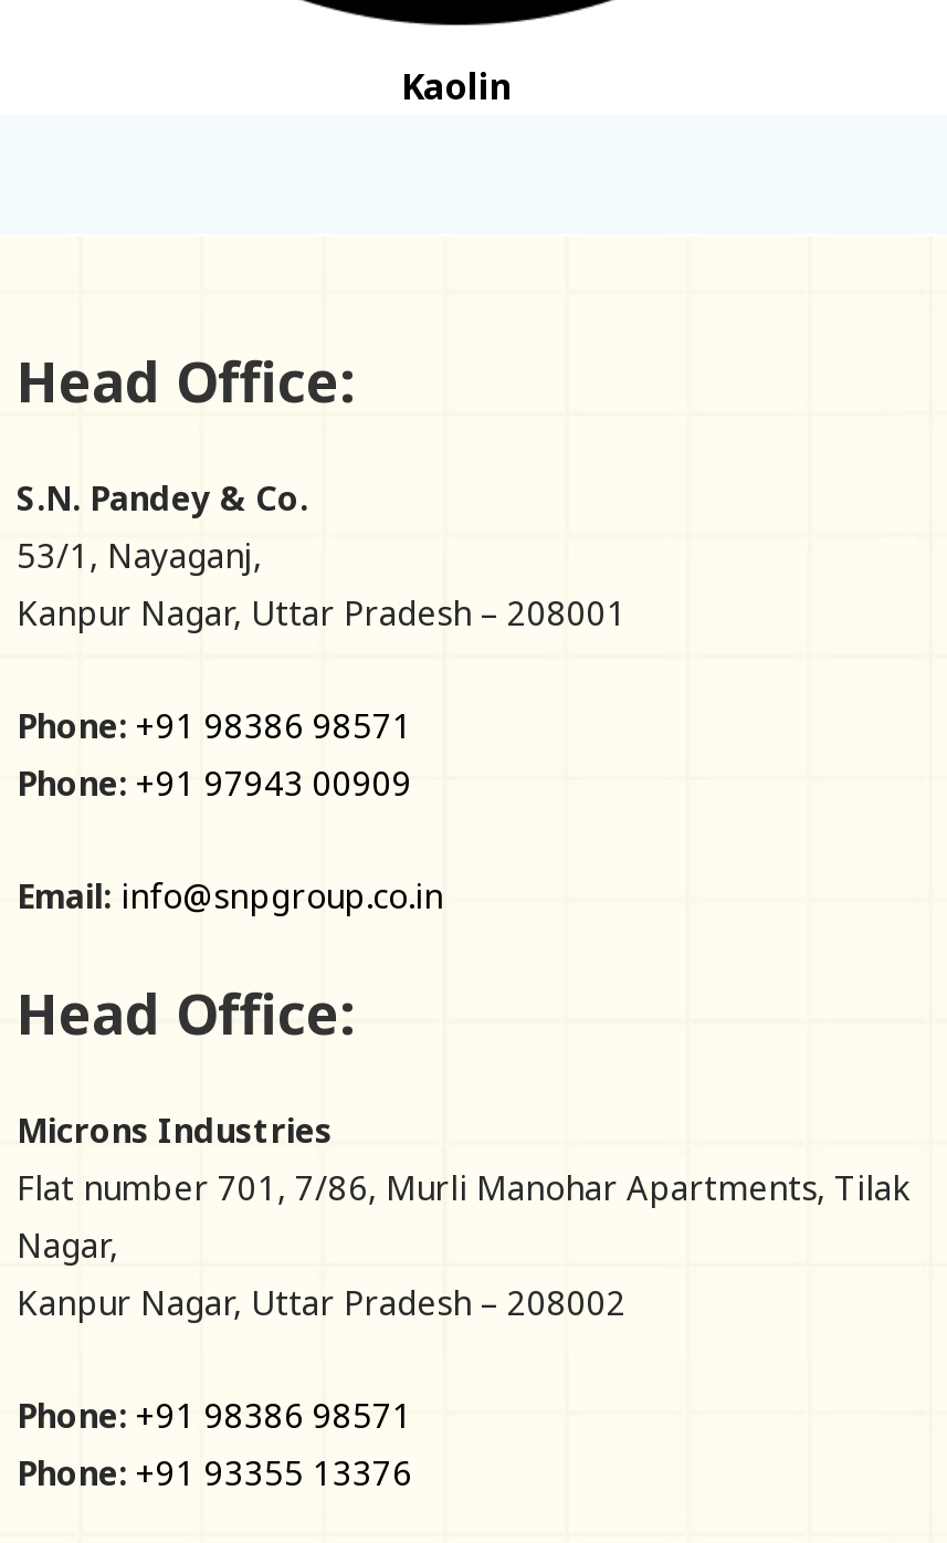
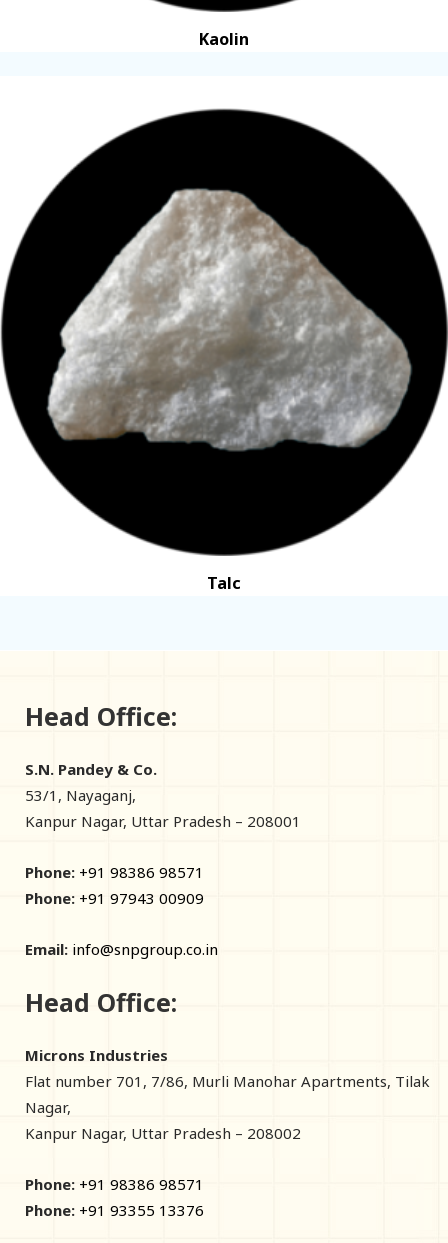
none -> [3,108,445,594] [image] | Talc

